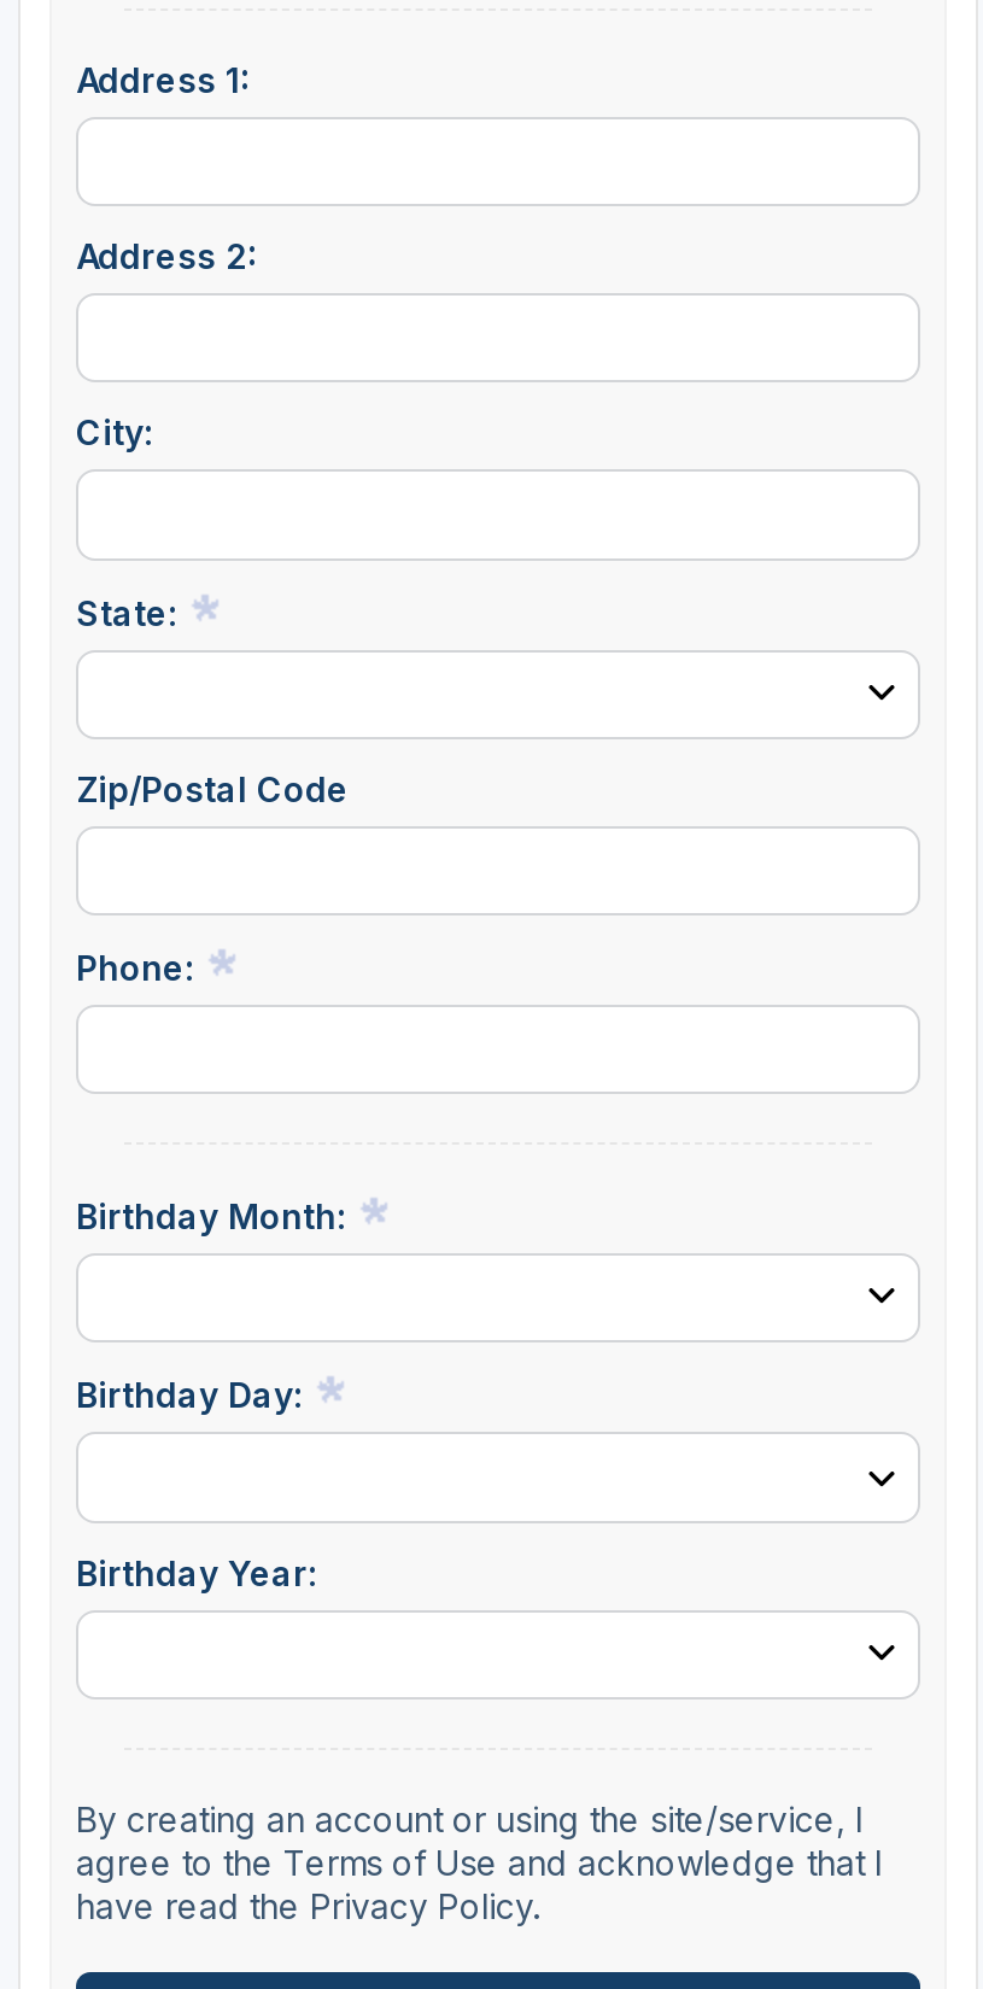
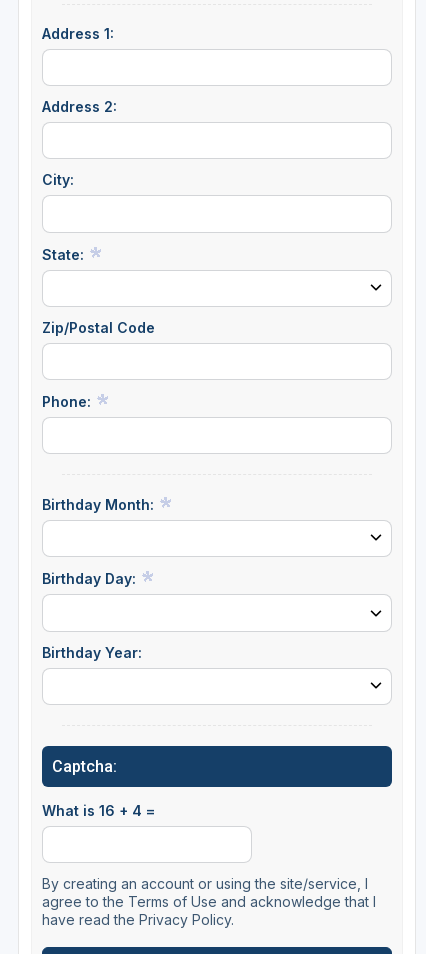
none -> [42,757,155,819] Captcha: | What is 16 + 4 =

